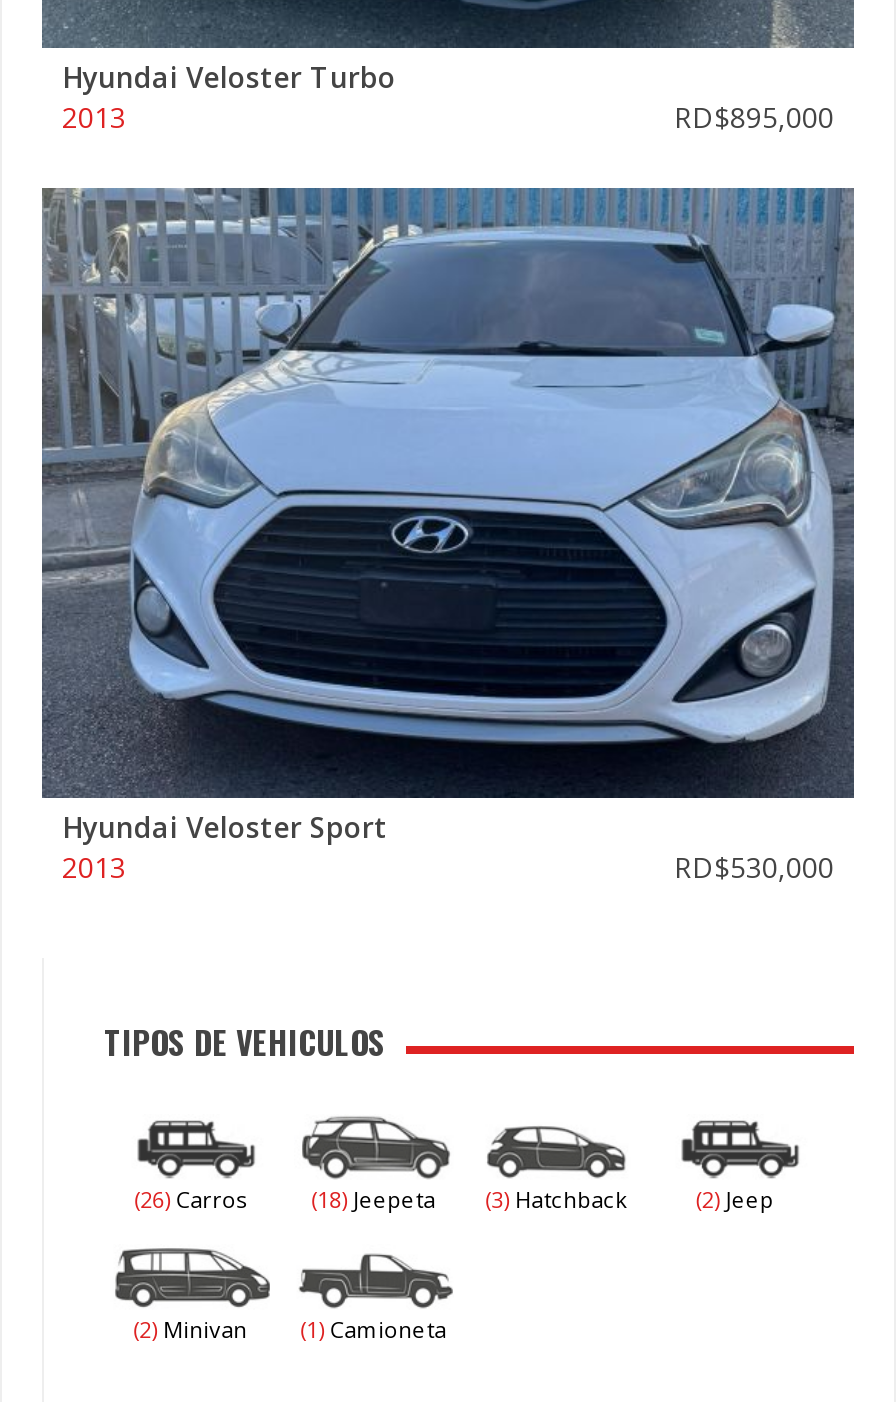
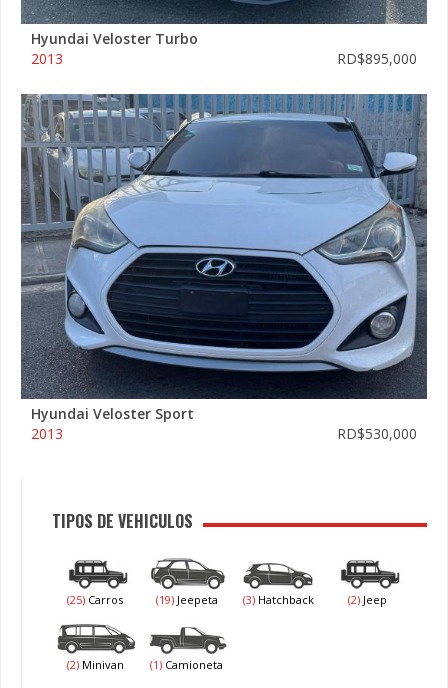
[134,1184,246,1214] (26) Carros -> [67,592,123,607] (25) Carros
[311,1184,627,1214] (18) Jeepeta (3) Hatchback -> [156,592,314,607] (19) Jeepeta (3) Hatchback

